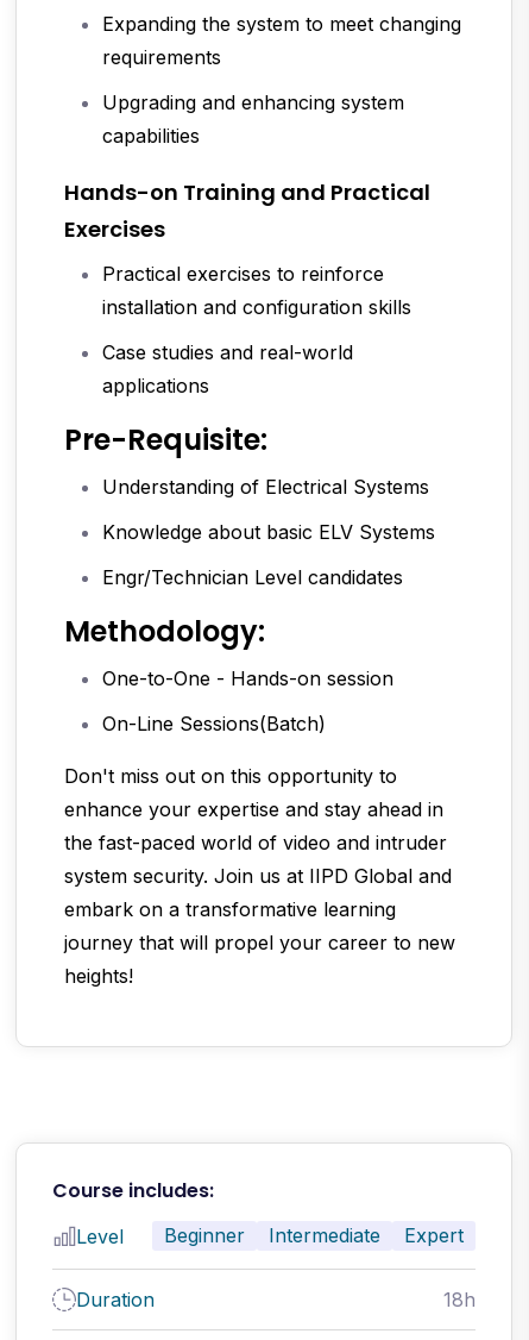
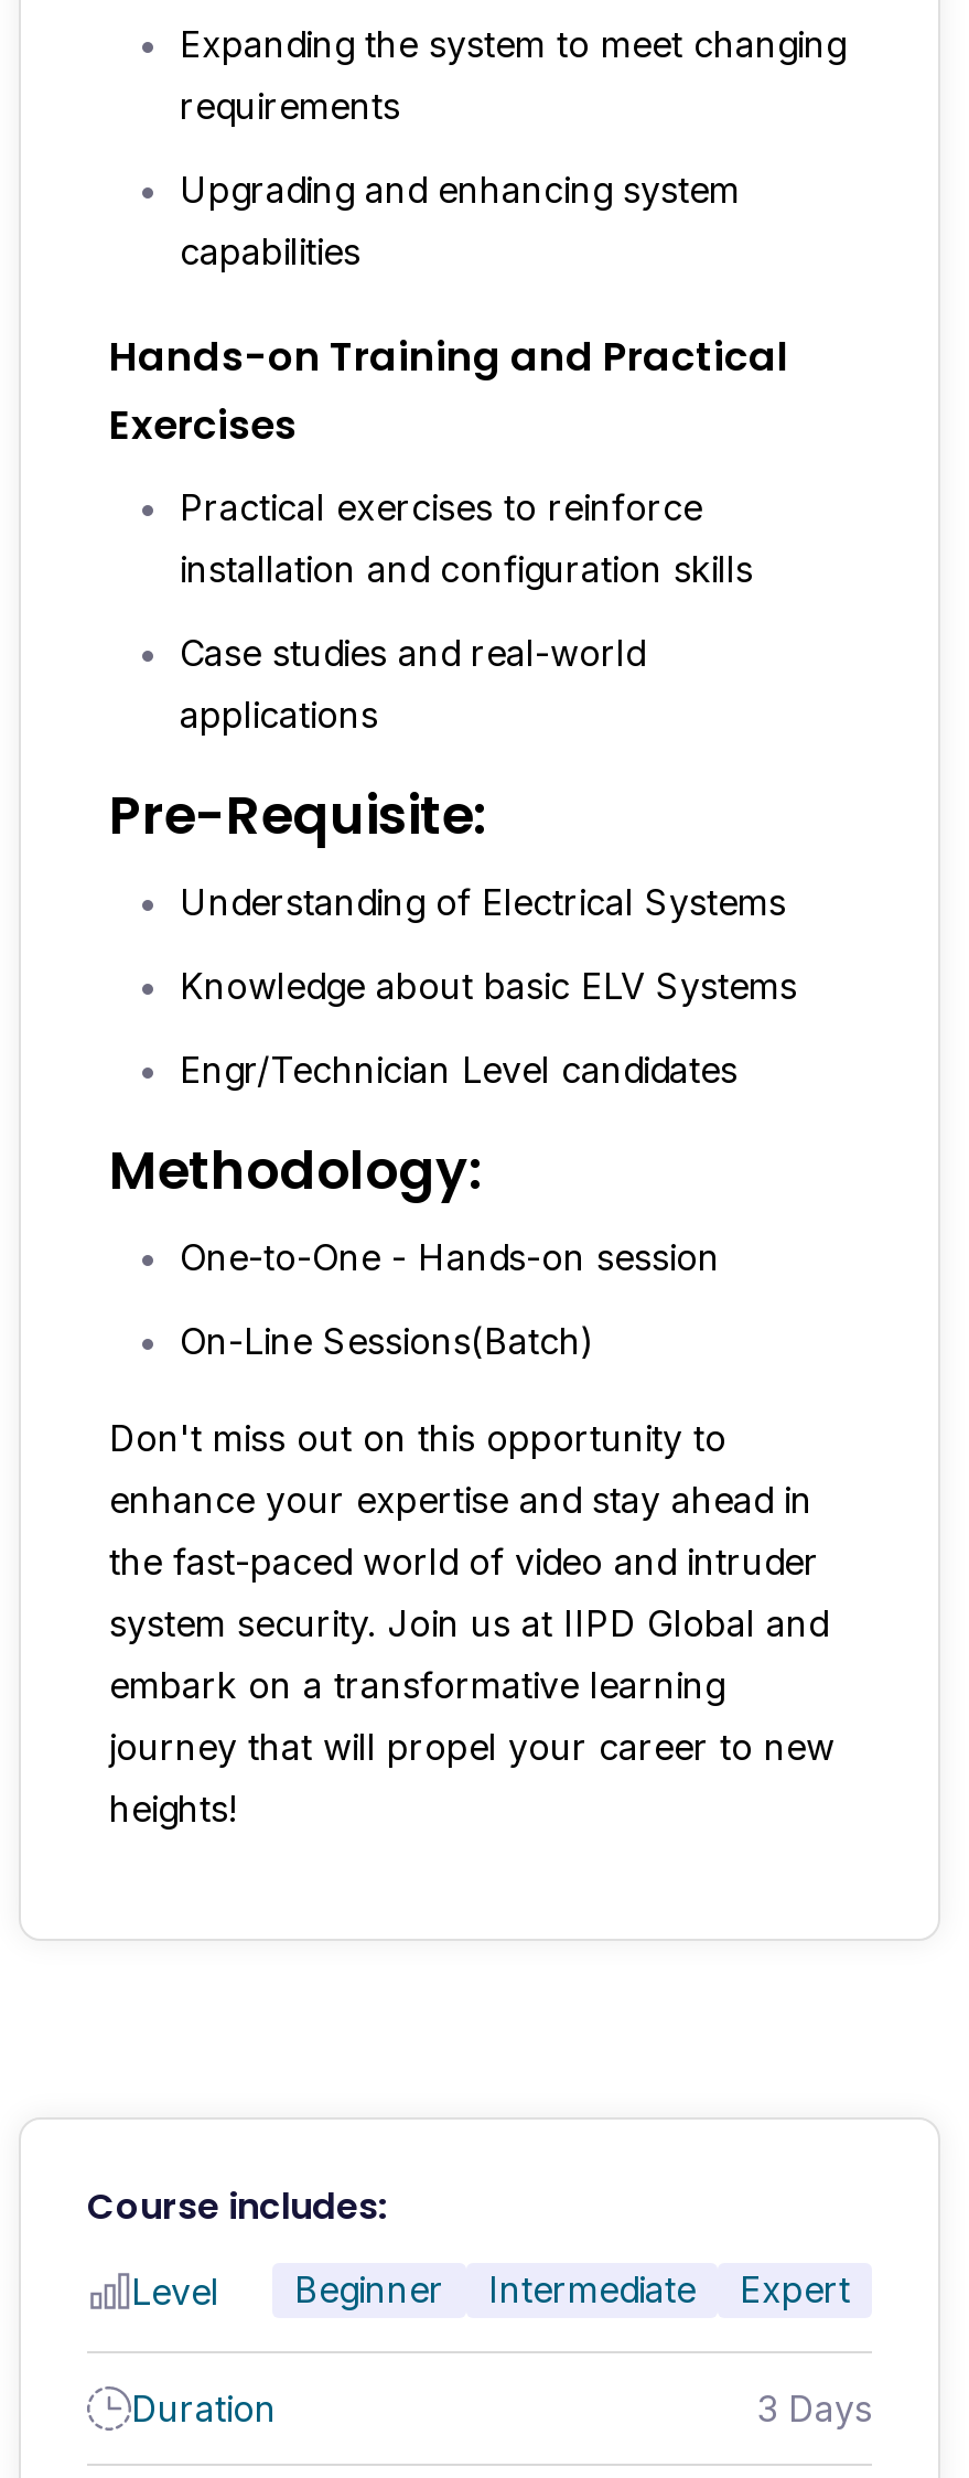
[443,1288,476,1312] 18h -> [757,2387,872,2431] 3 Days

